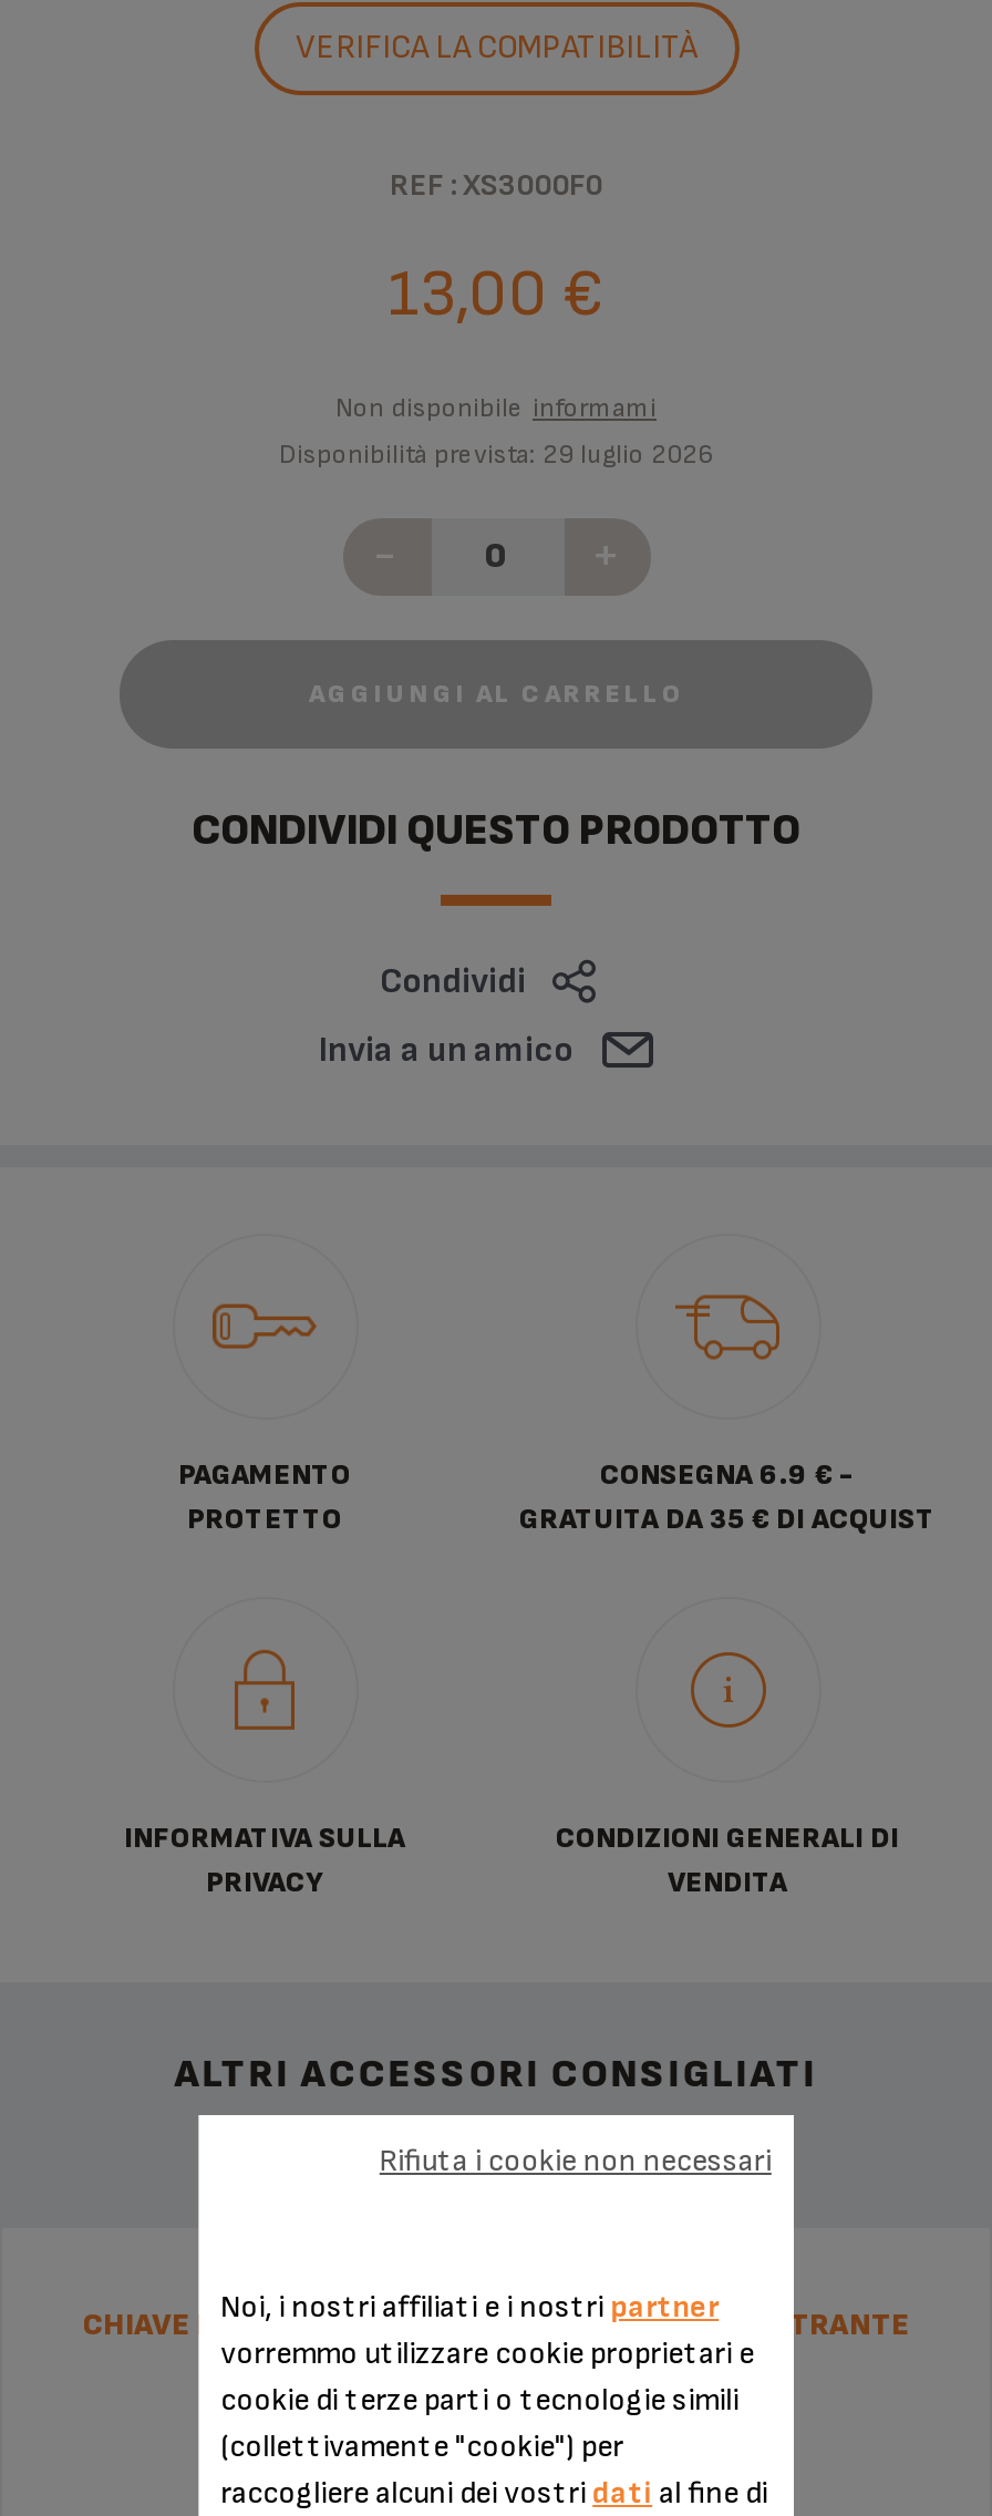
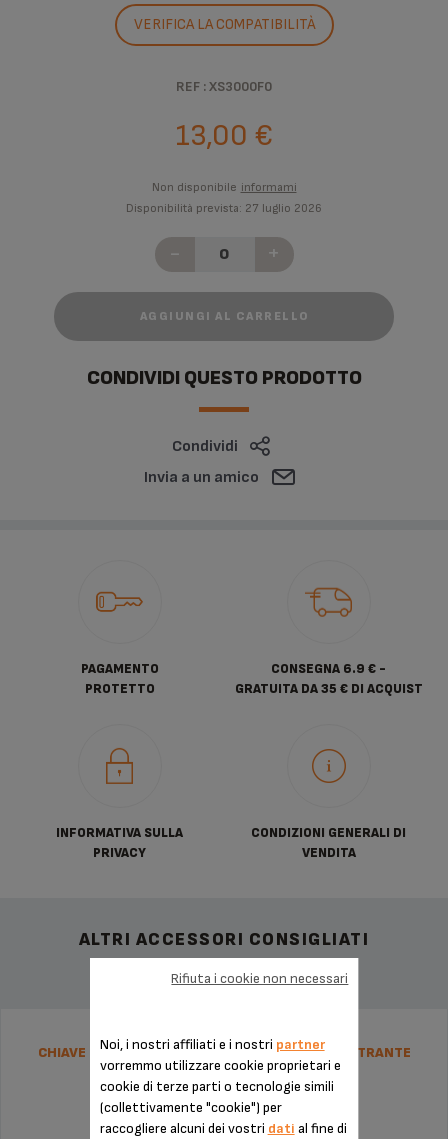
[279,438,713,471] Disponibilità prevista: 29 luglio 2026 -> [126,201,322,216] Disponibilità prevista: 27 luglio 2026

